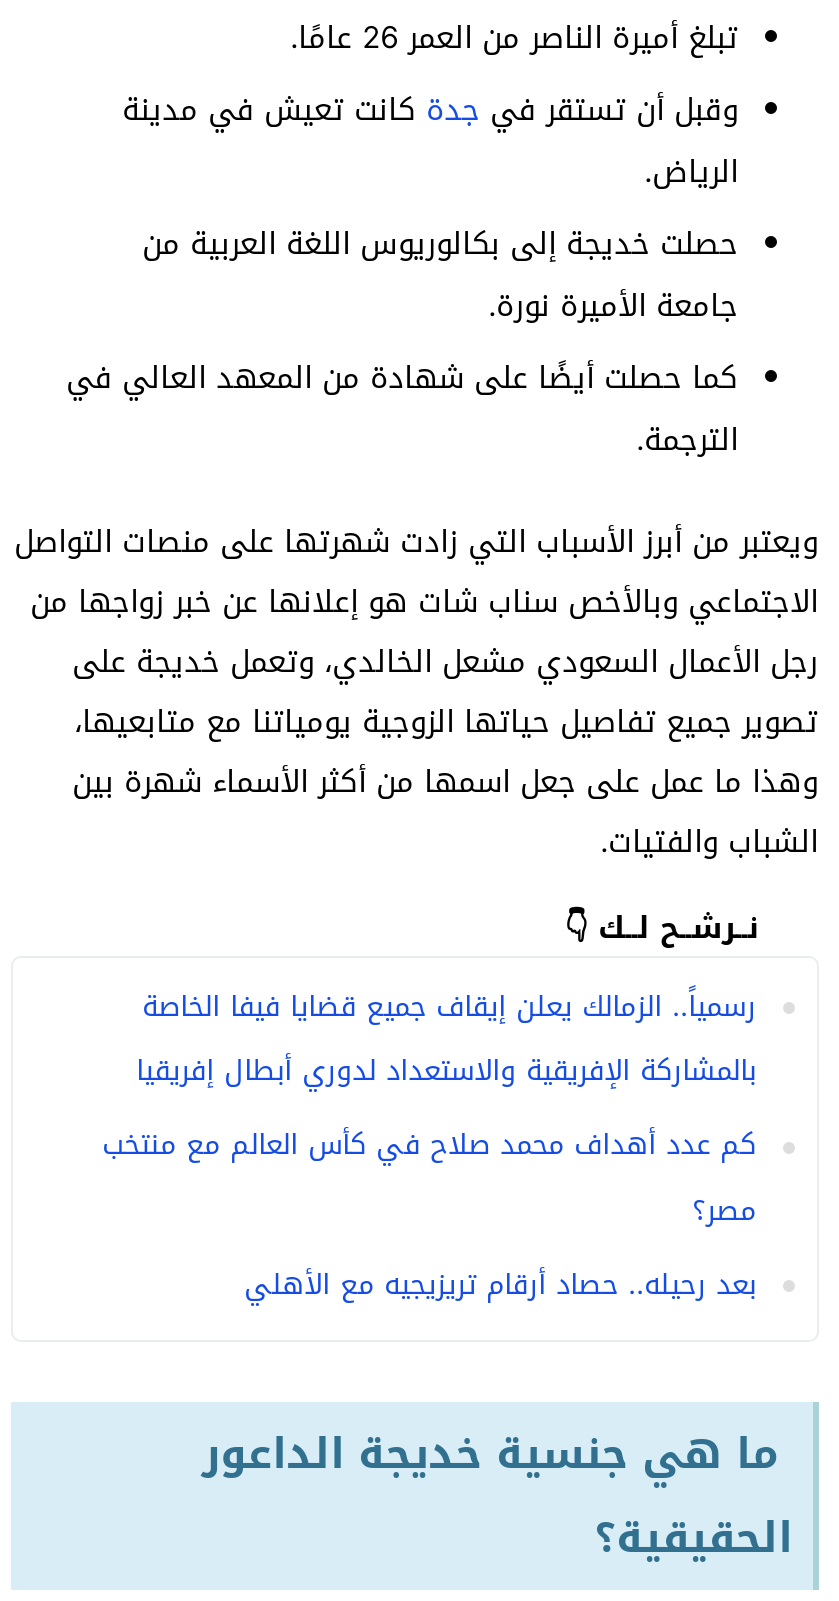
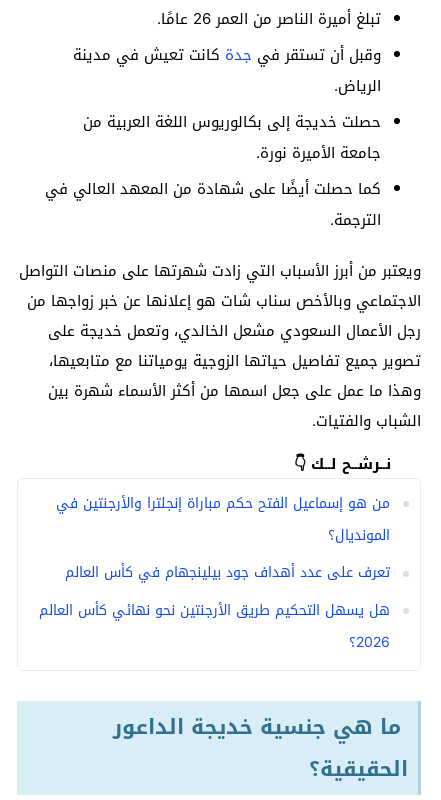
[102,980,756,1312] رسمياً.. الزمالك يعلن إيقاف جميع قضايا فيفا الخاصة | بالمشاركة الإفريقية والاستعداد لدوري أبطال إفريقيا | كم عدد أهداف محمد صلاح في كأس العالم مع منتخب | مصر؟ | بعد رحيله.. حصاد أرقام تريزيجيه مع الأهلي -> [39,490,390,656] من هو إسماعيل الفتح حكم مباراة إنجلترا والأرجنتين في | المونديال؟ | تعرف على عدد أهداف جود بيلينجهام في كأس العالم | هل يسهل التحكيم طريق الأرجنتين نحو نهائي كأس العالم | 2026؟

